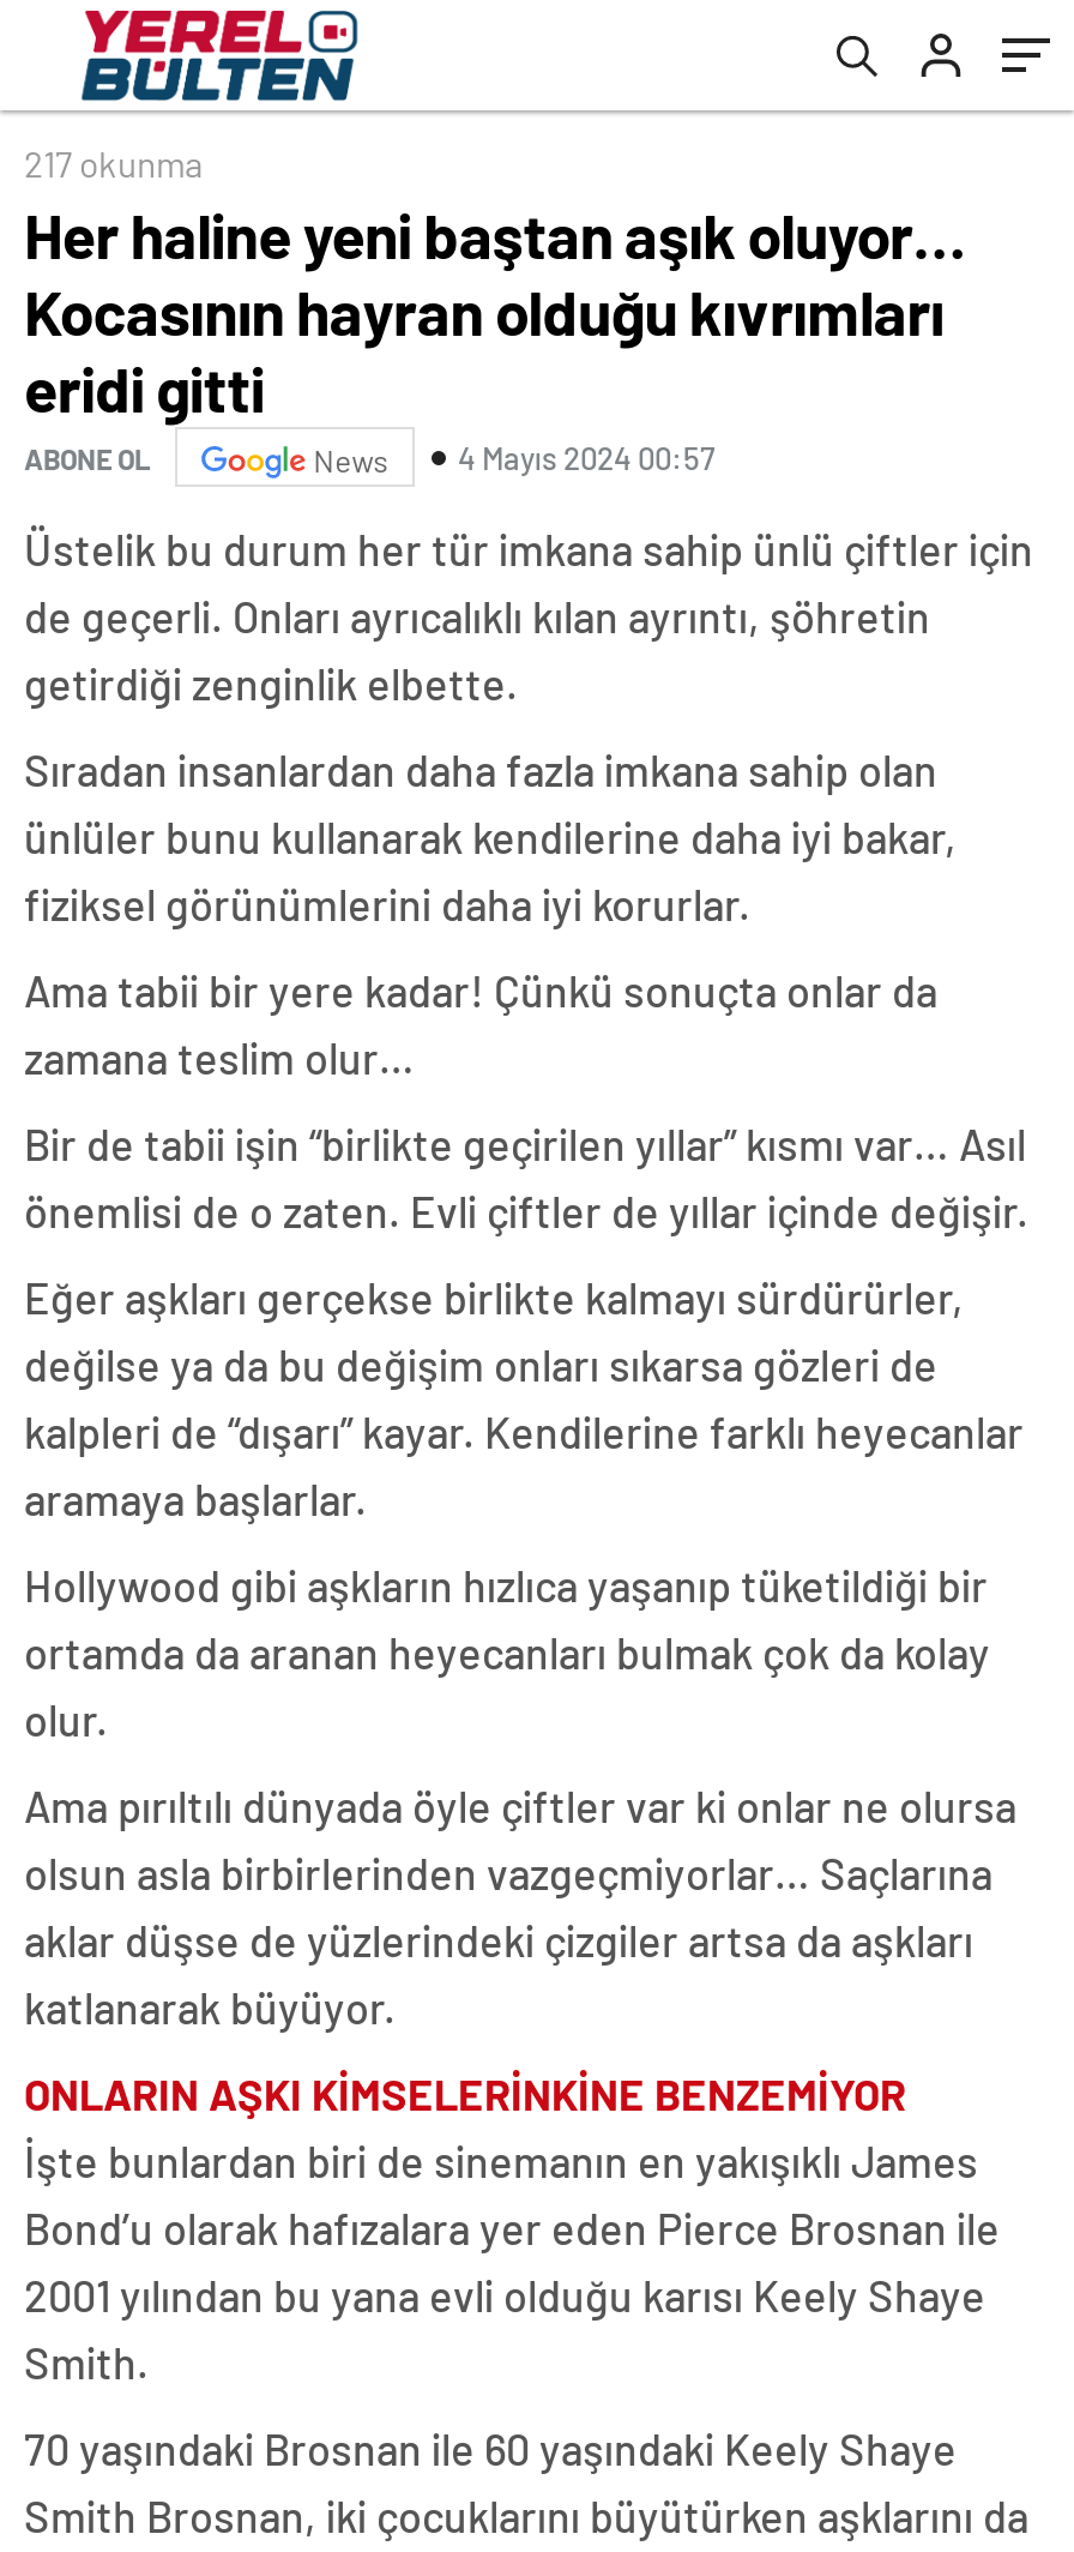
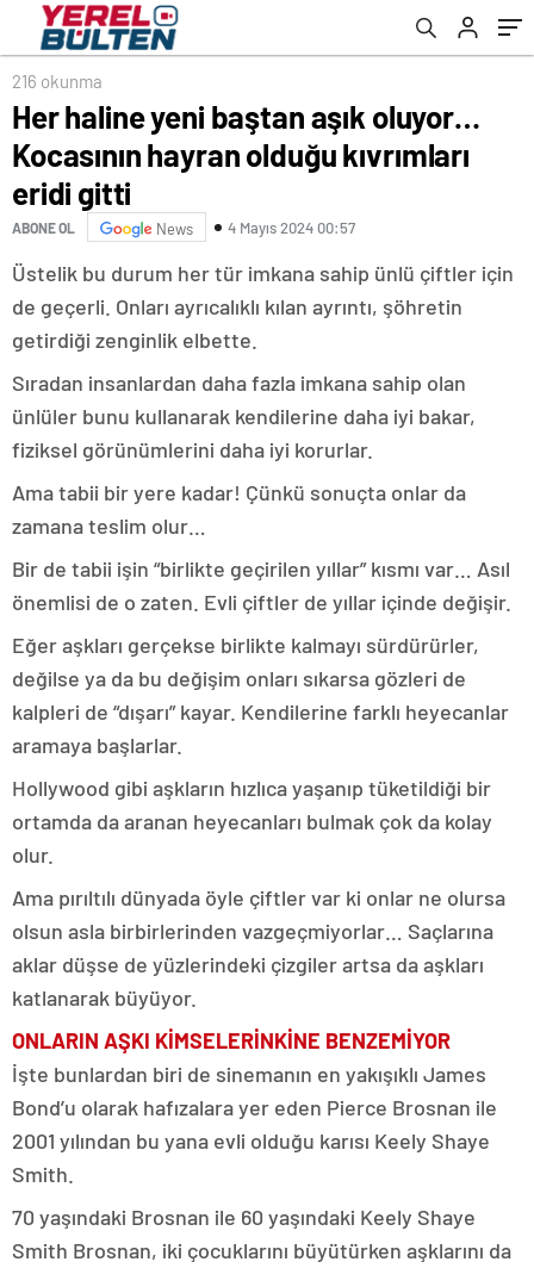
[24,142,204,185] 217 okunma -> [12,70,103,92] 216 okunma

